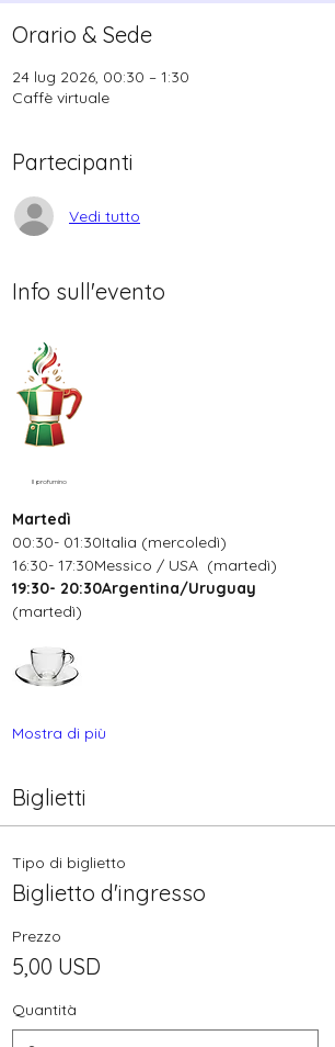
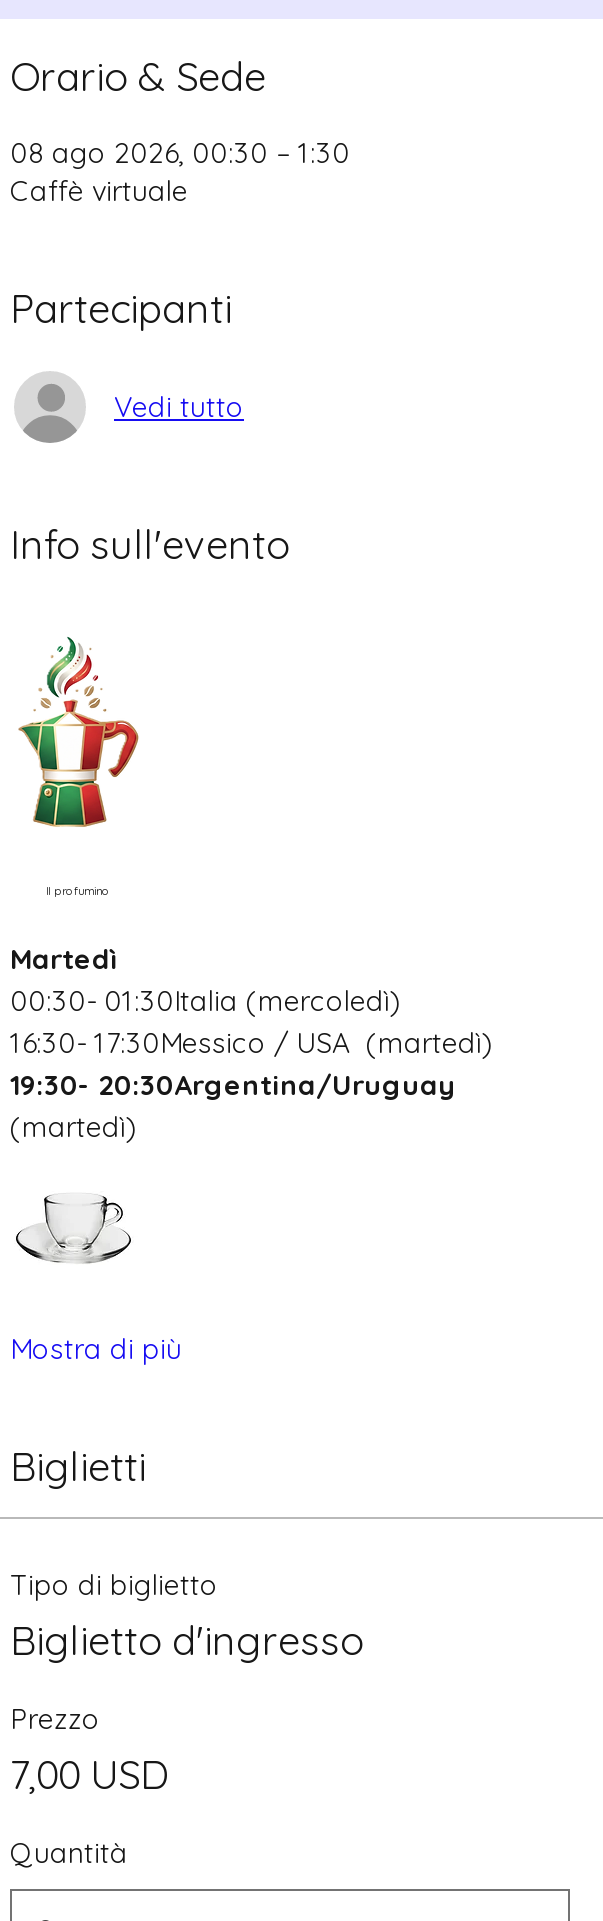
[12,67,189,87] 24 lug 2026, 00:30 – 1:30 -> [10,135,350,171] 08 ago 2026, 00:30 – 1:30
[12,953,101,980] 5,00 USD -> [10,1749,168,1799] 7,00 USD

